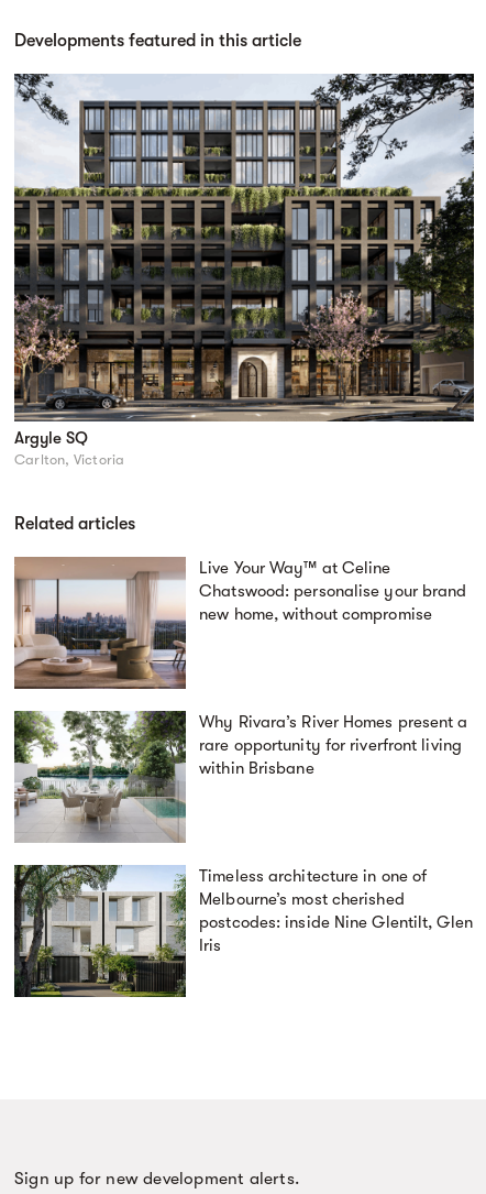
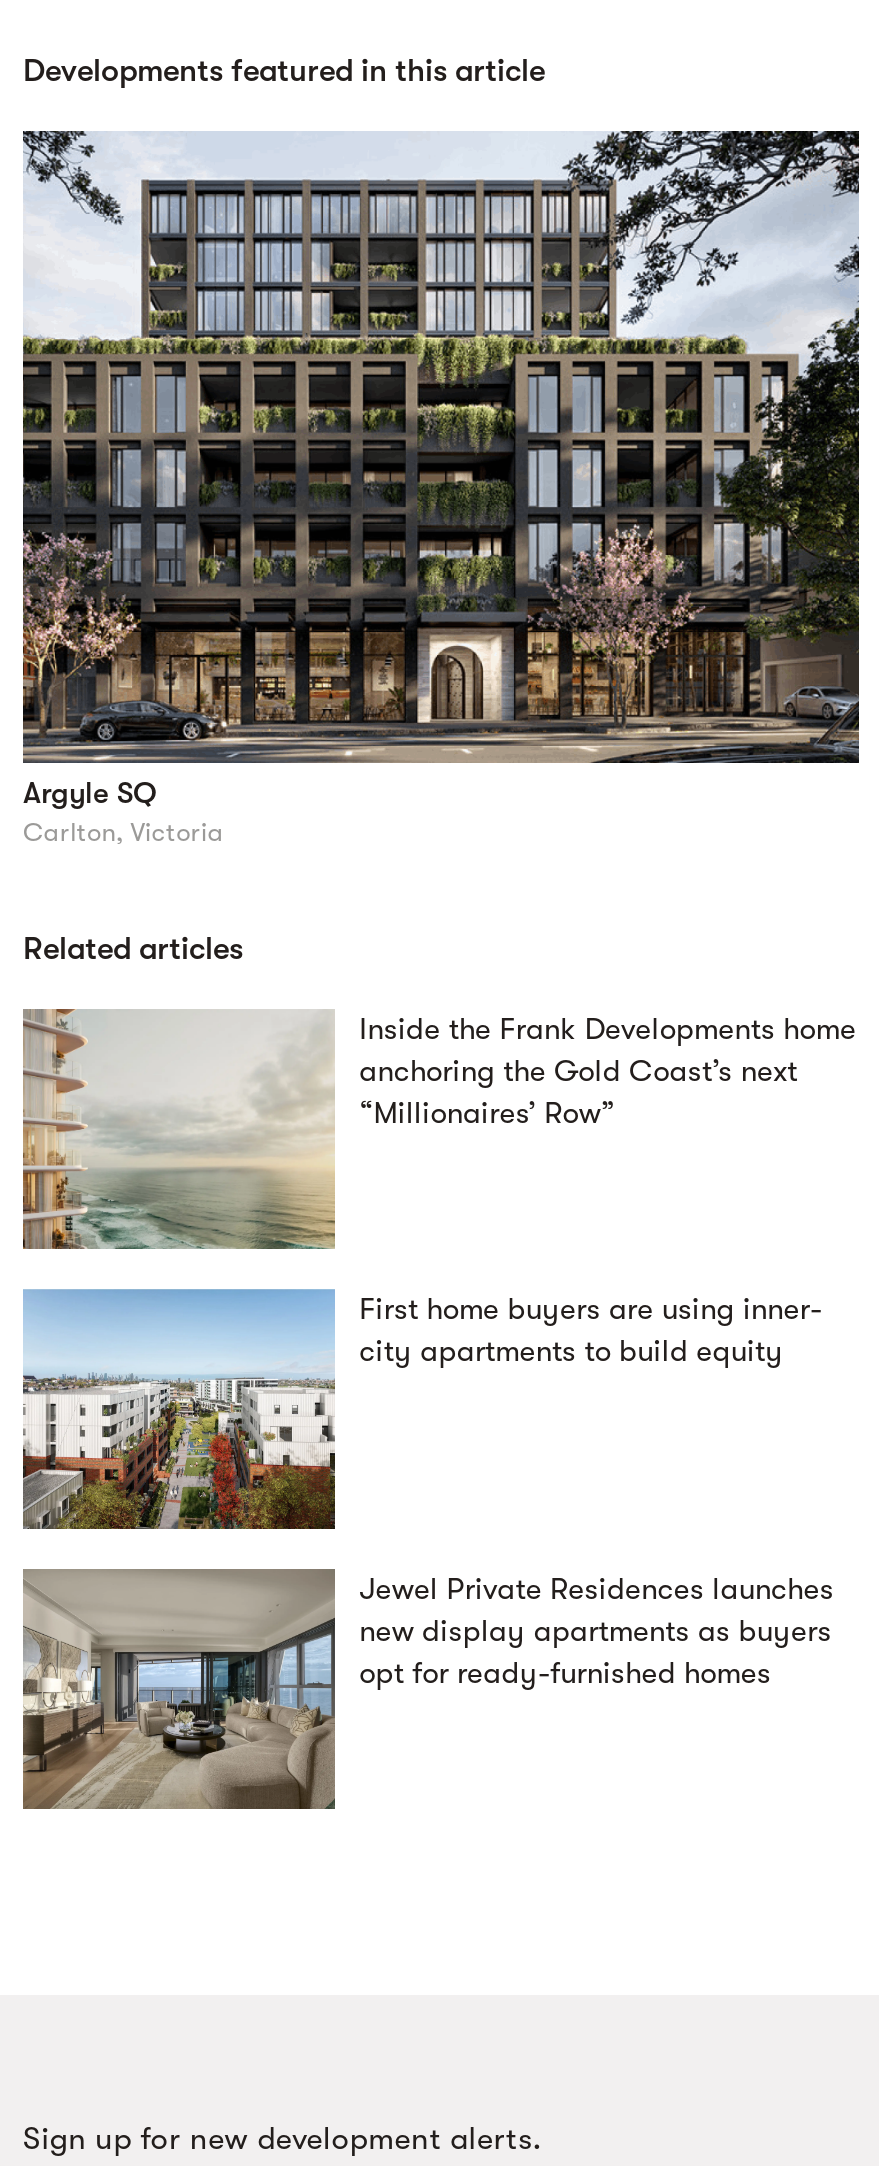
[14,557,467,689] [image] | Live Your Way™ at Celine | Chatswood: personalise your brand | new home, without compromise -> [23,1011,856,1249] [image] | Inside the Frank Developments home | anchoring the Gold Coast’s next | “Millionaires’ Row”
[13,710,468,843] [image] | Why Rivara’s River Homes present a | rare opportunity for riverfront living | within Brisbane -> [23,1287,822,1529] [image] | First home buyers are using inner- | city apartments to build equity
[13,865,473,998] [image] | Timeless architecture in one of | Melbourne’s most cherished | postcodes: inside Nine Glentilt, Glen | Iris -> [21,1567,834,1811] [image] | Jewel Private Residences launches | new display apartments as buyers | opt for ready-furnished homes

